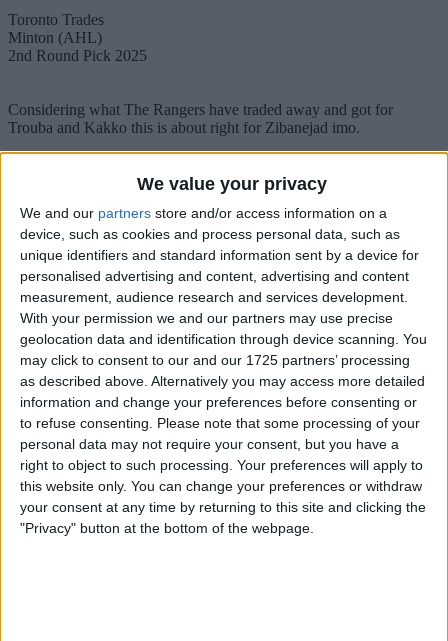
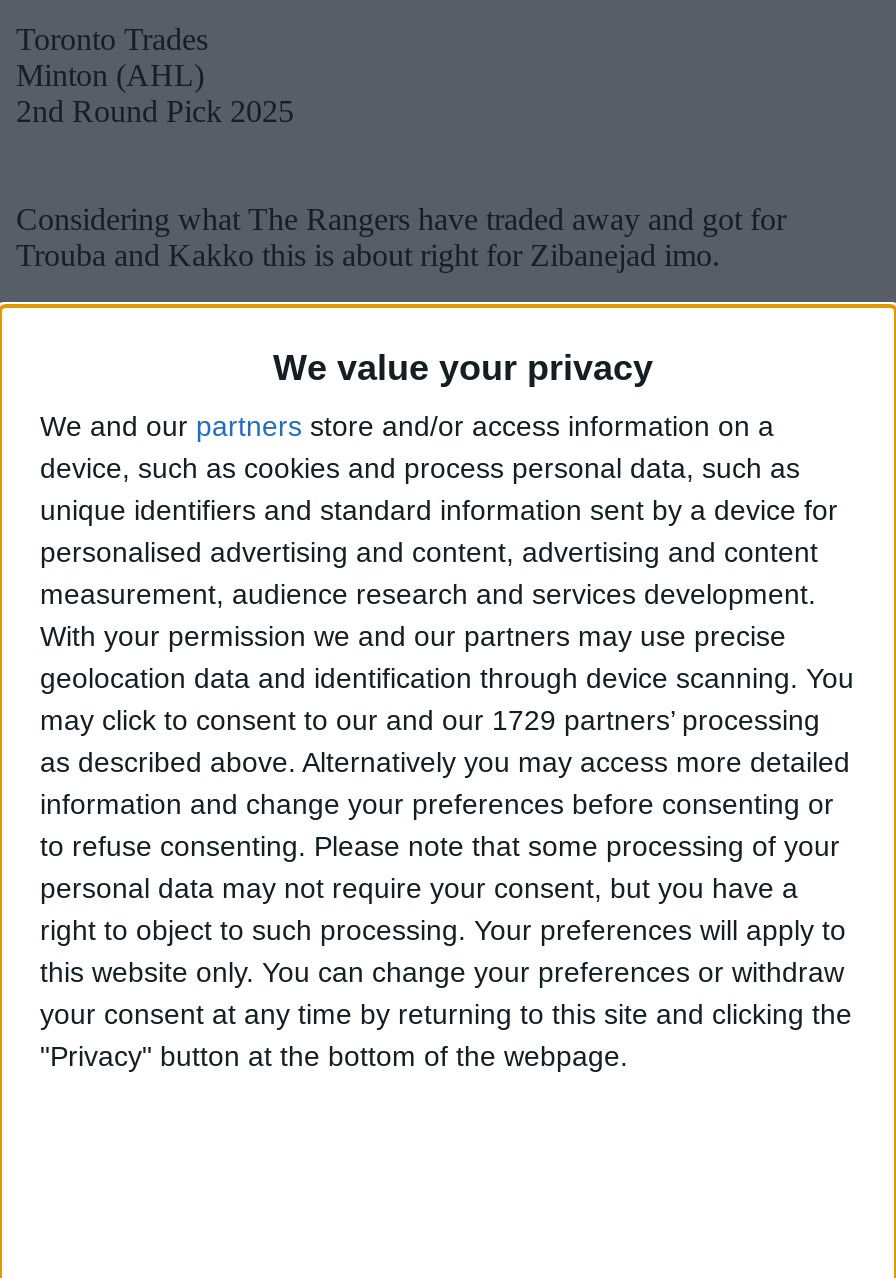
[20,352,410,368] may click to consent to our and our 1725 partners’ processing -> [40,704,820,736] may click to consent to our and our 1729 partners’ processing

